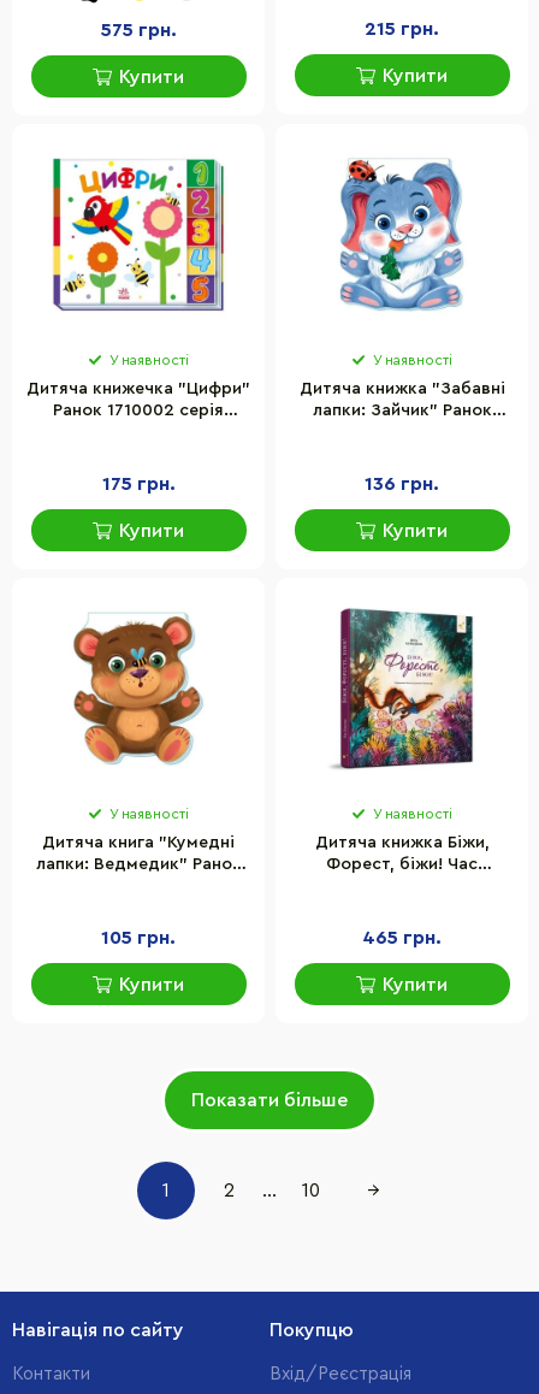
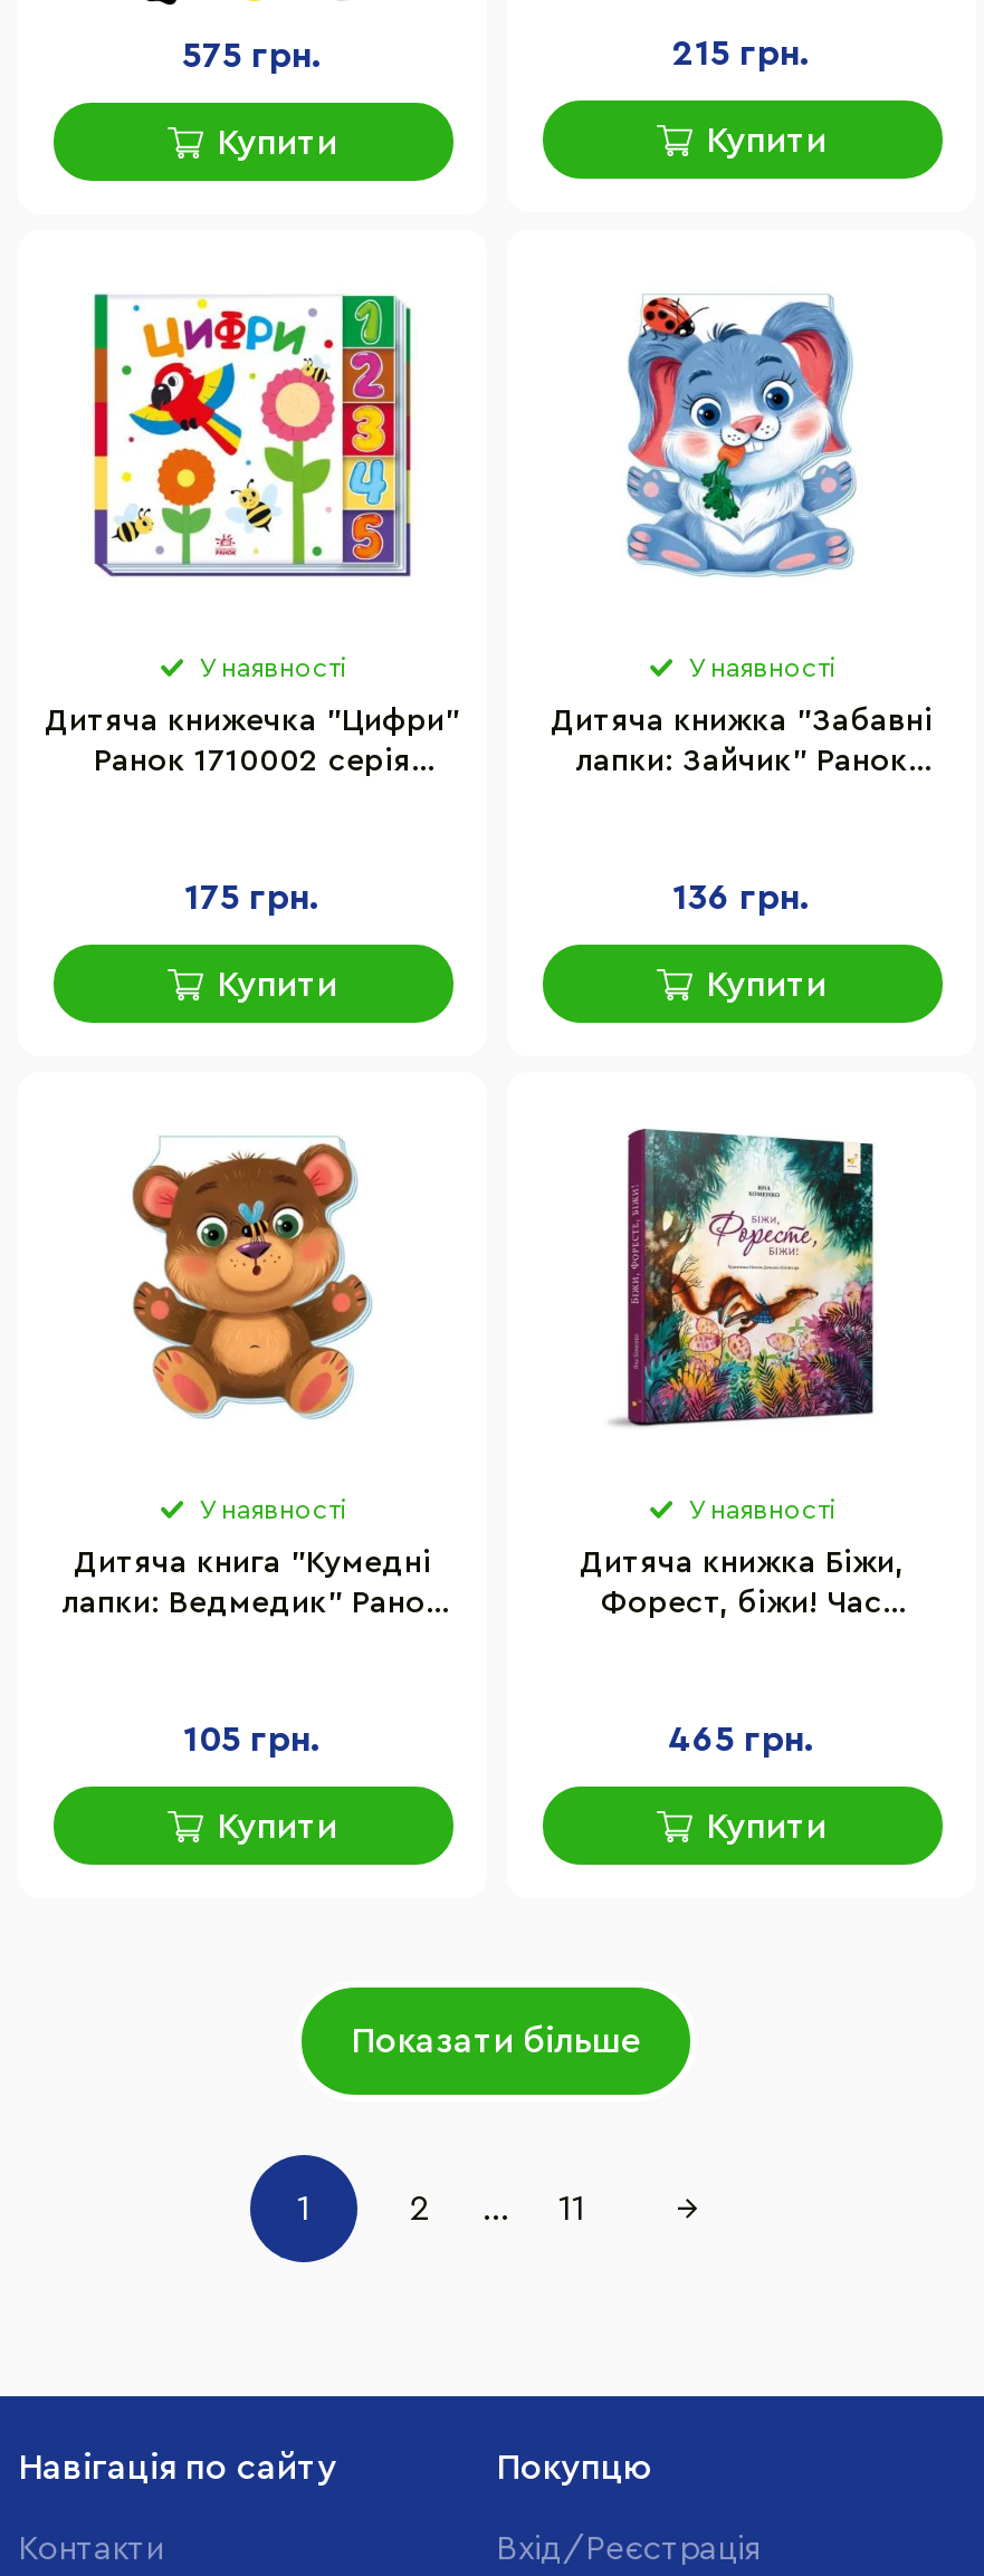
[301,1181,319,1200] 10 -> [558,2191,585,2227] 11

